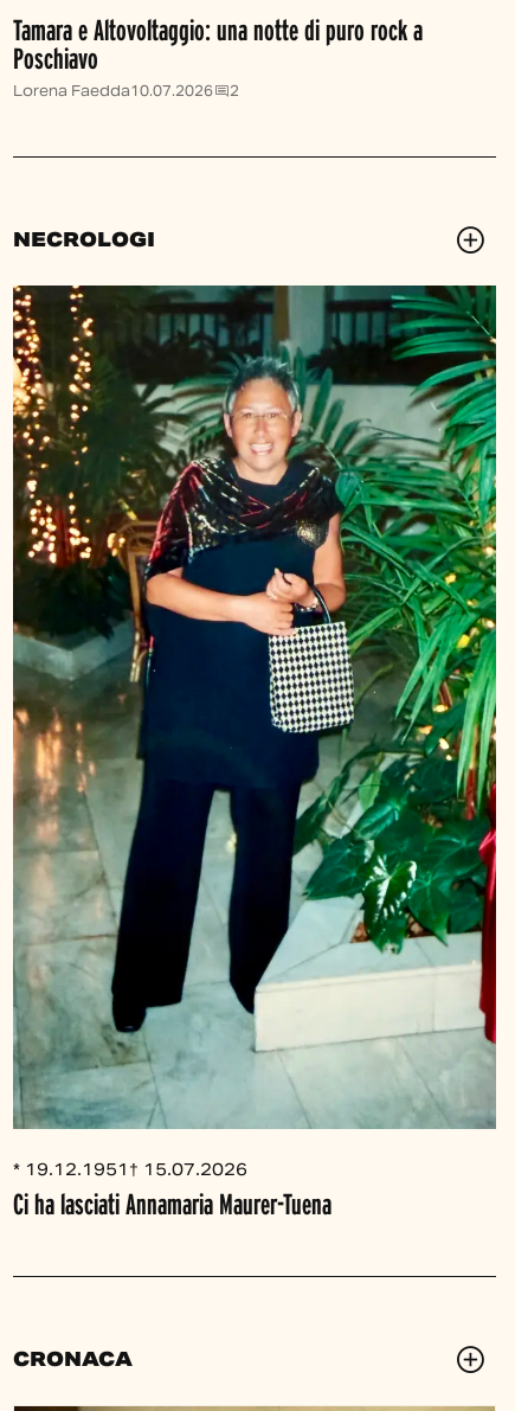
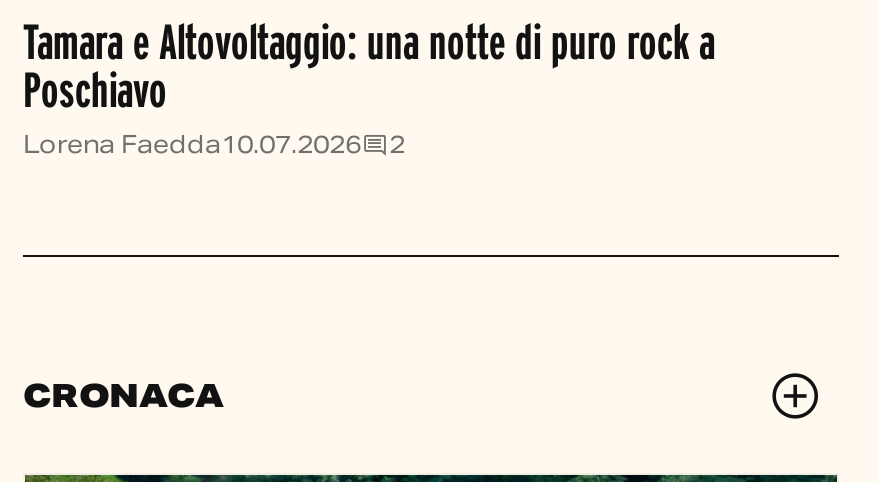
[13,228,155,252] NECROLOGI -> none
[12,284,497,1220] [image] | * 19.12.1951 † 15.07.2026 | Ci ha lasciati Annamaria Maurer-Tuena -> none

